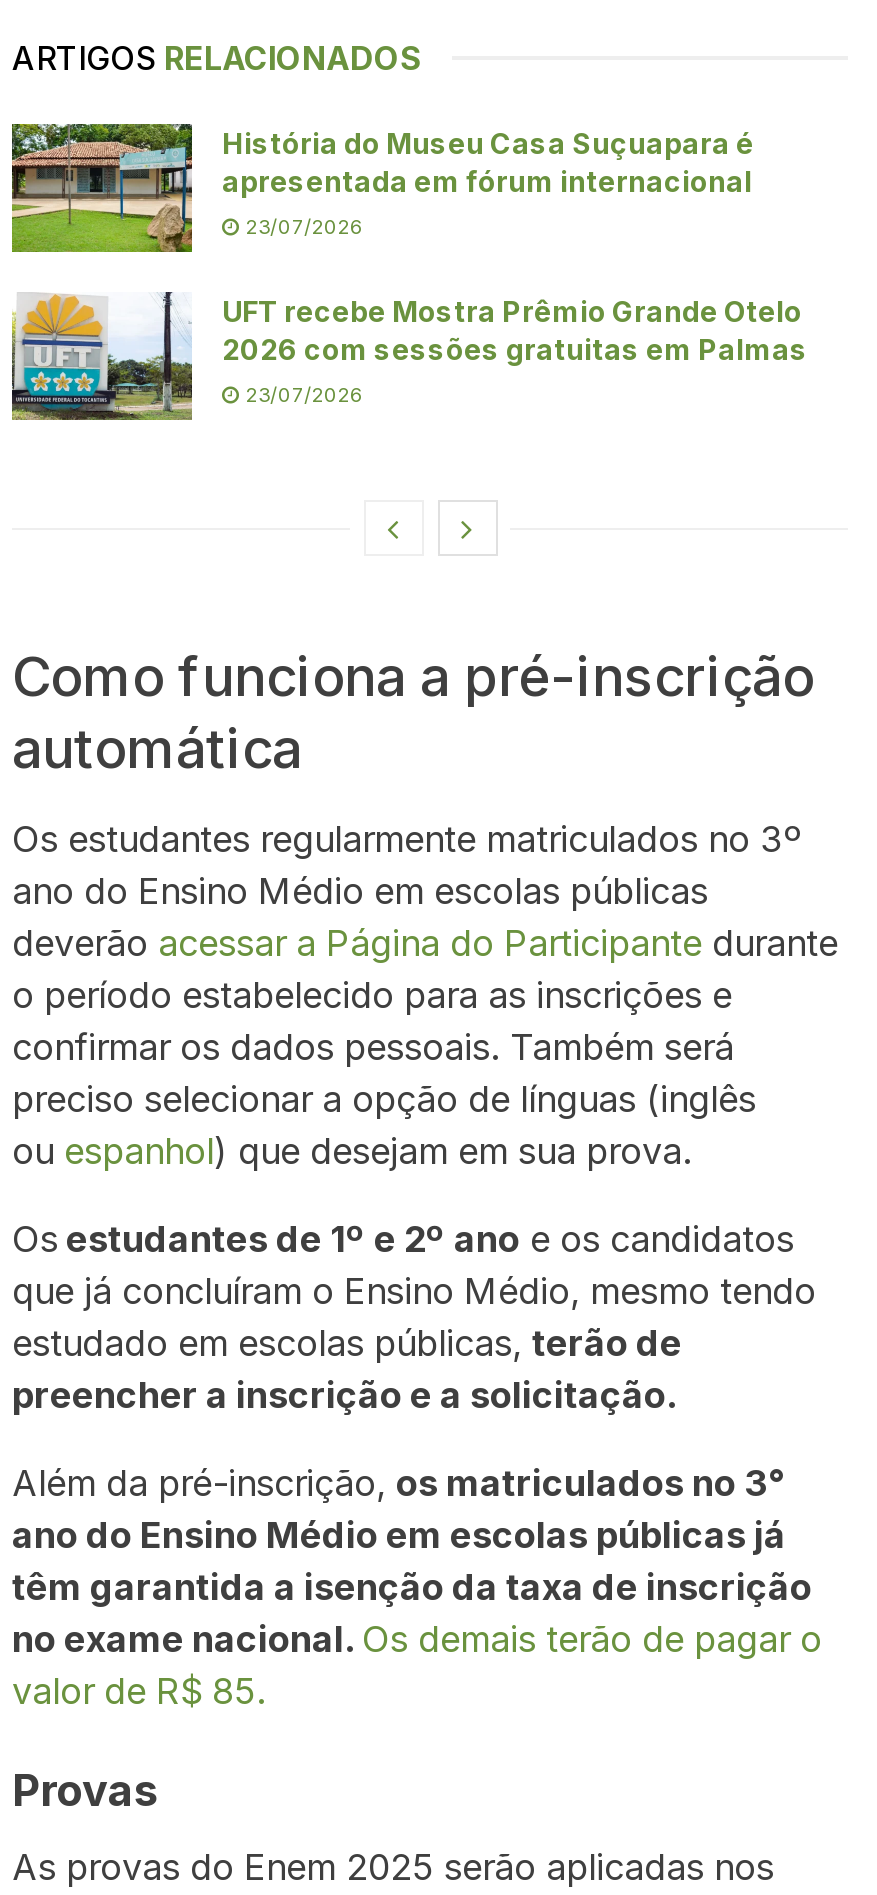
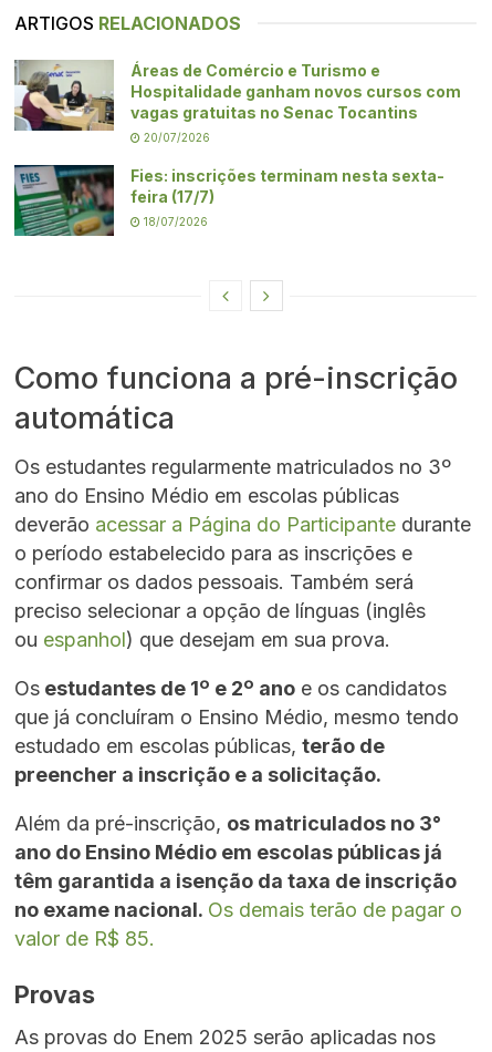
[10,122,754,254] [image] | História do Museu Casa Suçuapara é | apresentada em fórum internacional -> [13,59,461,132] [image] | Áreas de Comércio e Turismo e | Hospitalidade ganham novos cursos com | vagas gratuitas no Senac Tocantins
[240,214,364,238] 23/07/2026 -> [140,130,210,144] 20/07/2026
[10,290,808,422] [image] | UFT recebe Mostra Prêmio Grande Otelo | 2026 com sessões gratuitas em Palmas -> [13,164,444,237] [image] | Fies: inscrições terminam nesta sexta- | feira (17/7)
[240,382,364,406] 23/07/2026 -> [140,215,208,228] 18/07/2026

